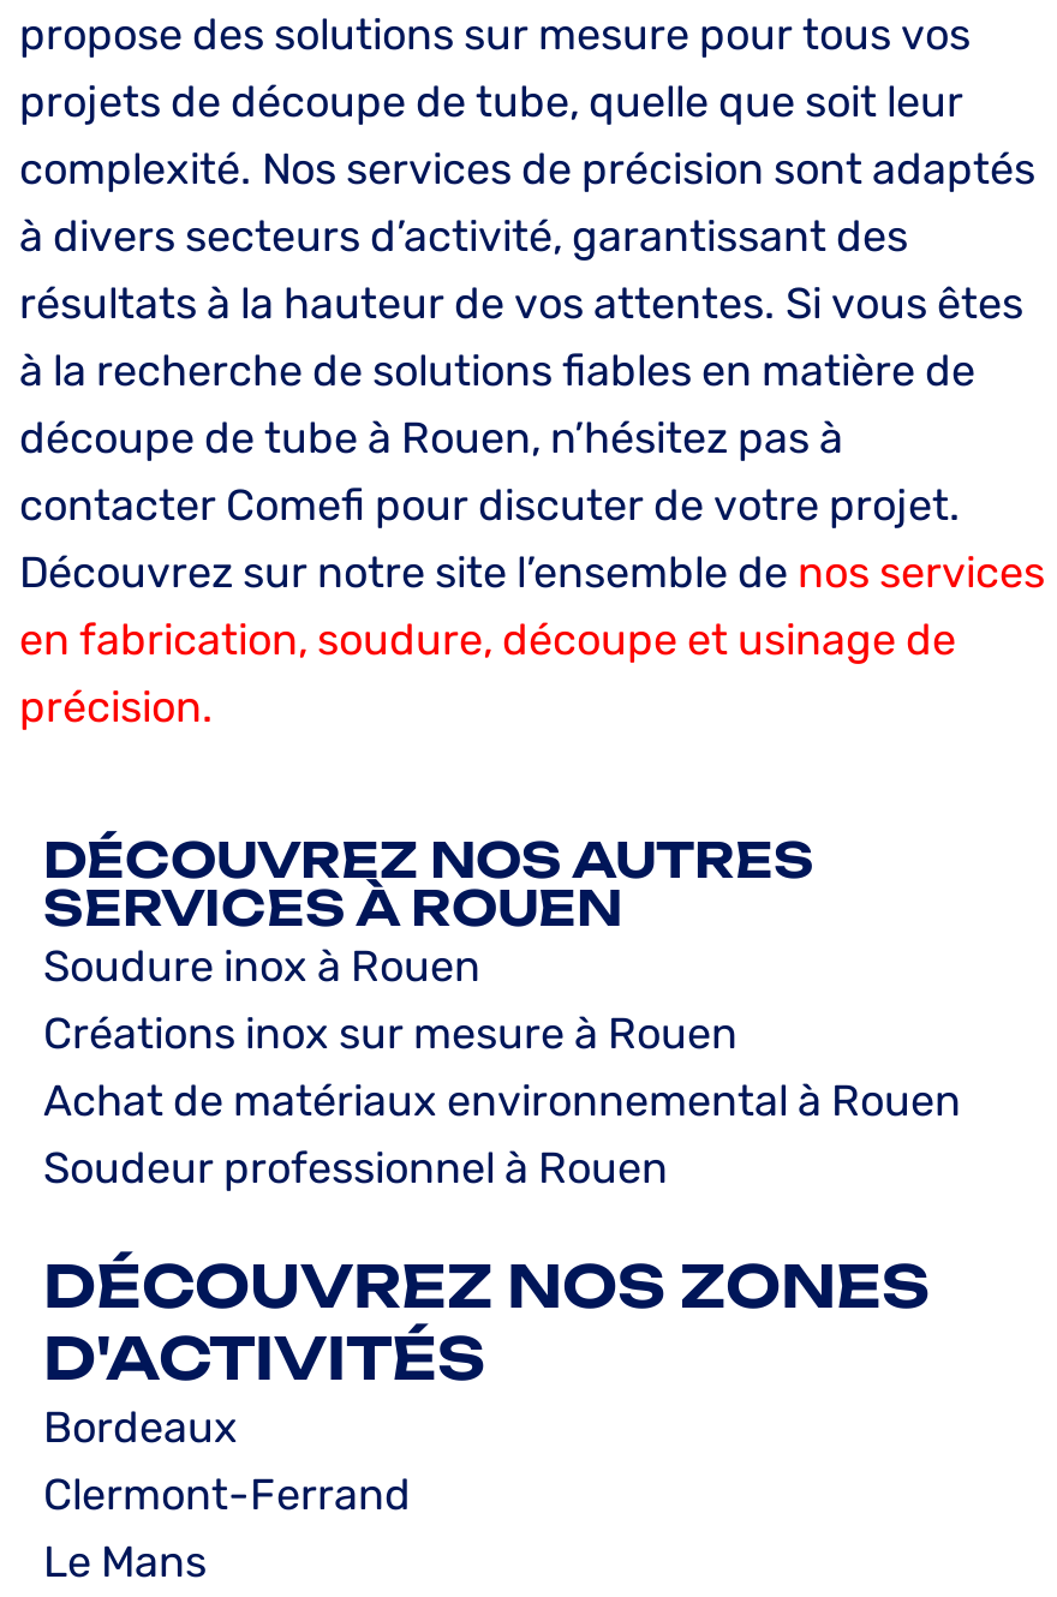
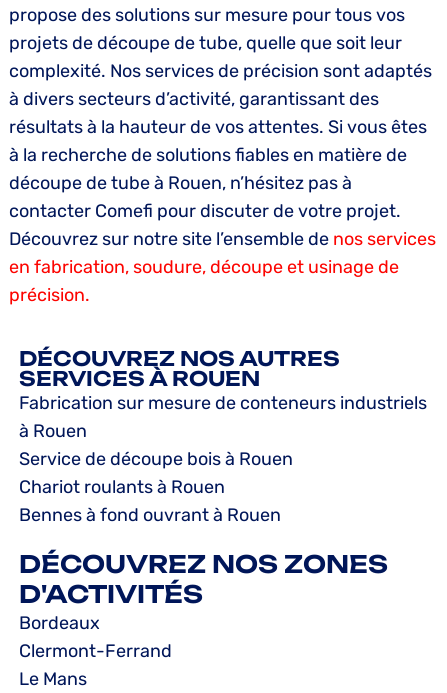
[43,941,961,1196] Soudure inox à Rouen | Créations inox sur mesure à Rouen | Achat de matériaux environnemental à Rouen | Soudeur professionnel à Rouen -> [19,392,427,526] Fabrication sur mesure de conteneurs industriels | à Rouen | Service de découpe bois à Rouen | Chariot roulants à Rouen | Bennes à fond ouvrant à Rouen

